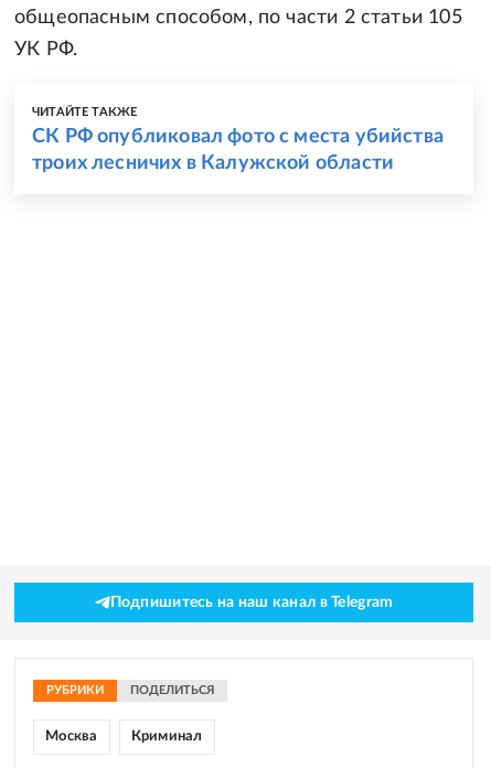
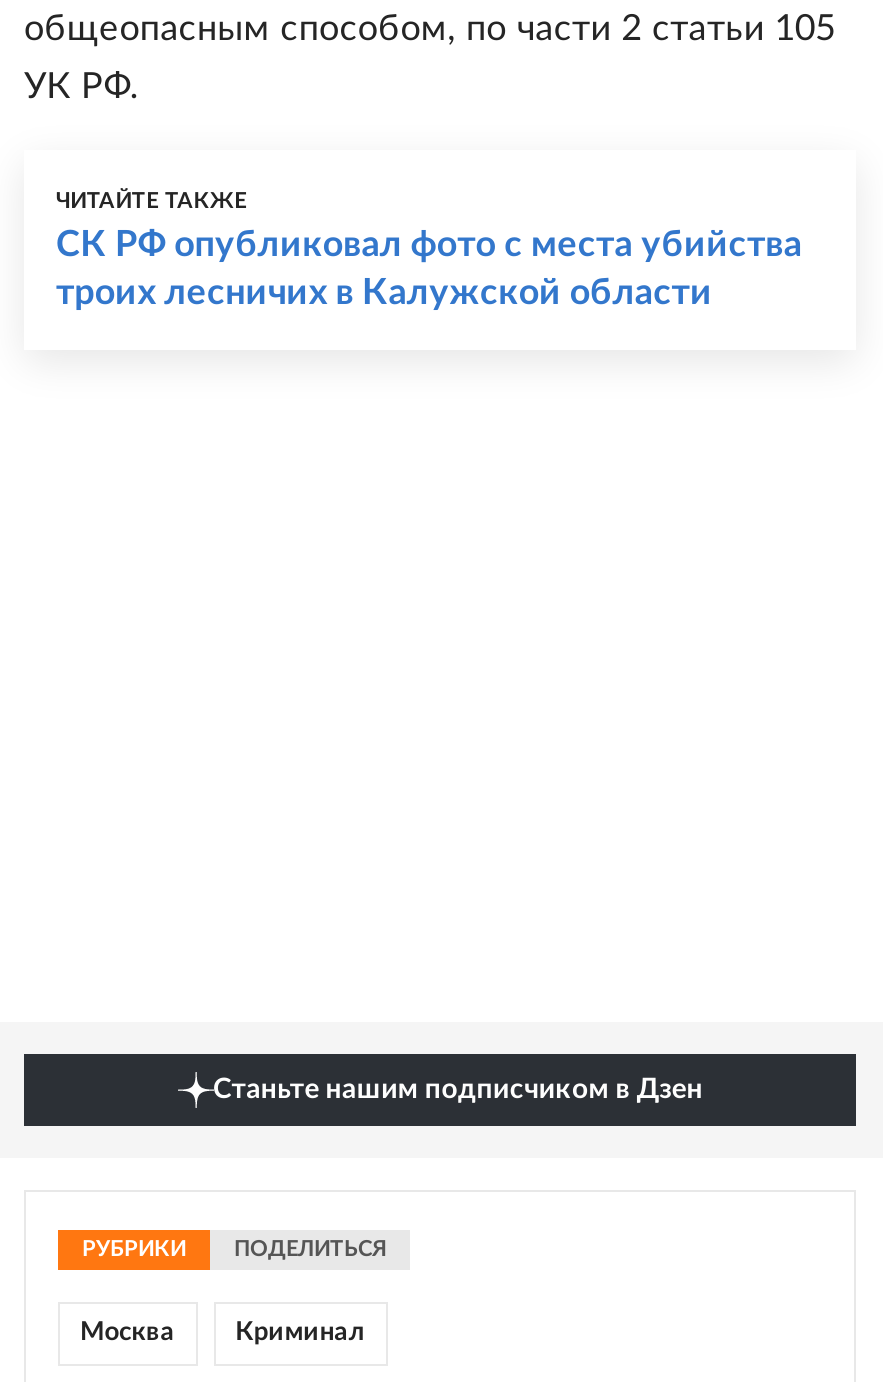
[110,595,393,610] Подпишитесь на наш канал в Telegram -> [213,1076,703,1104] Станьте нашим подписчиком в Дзен

